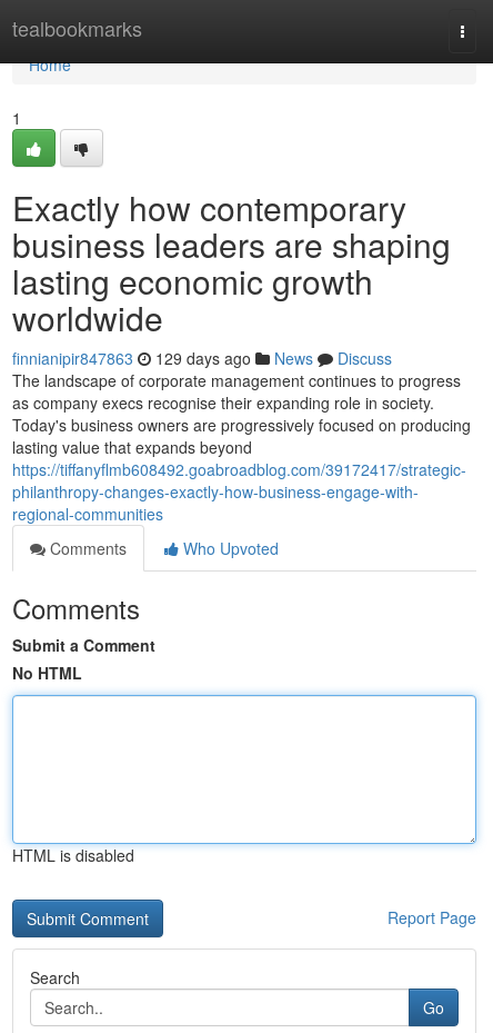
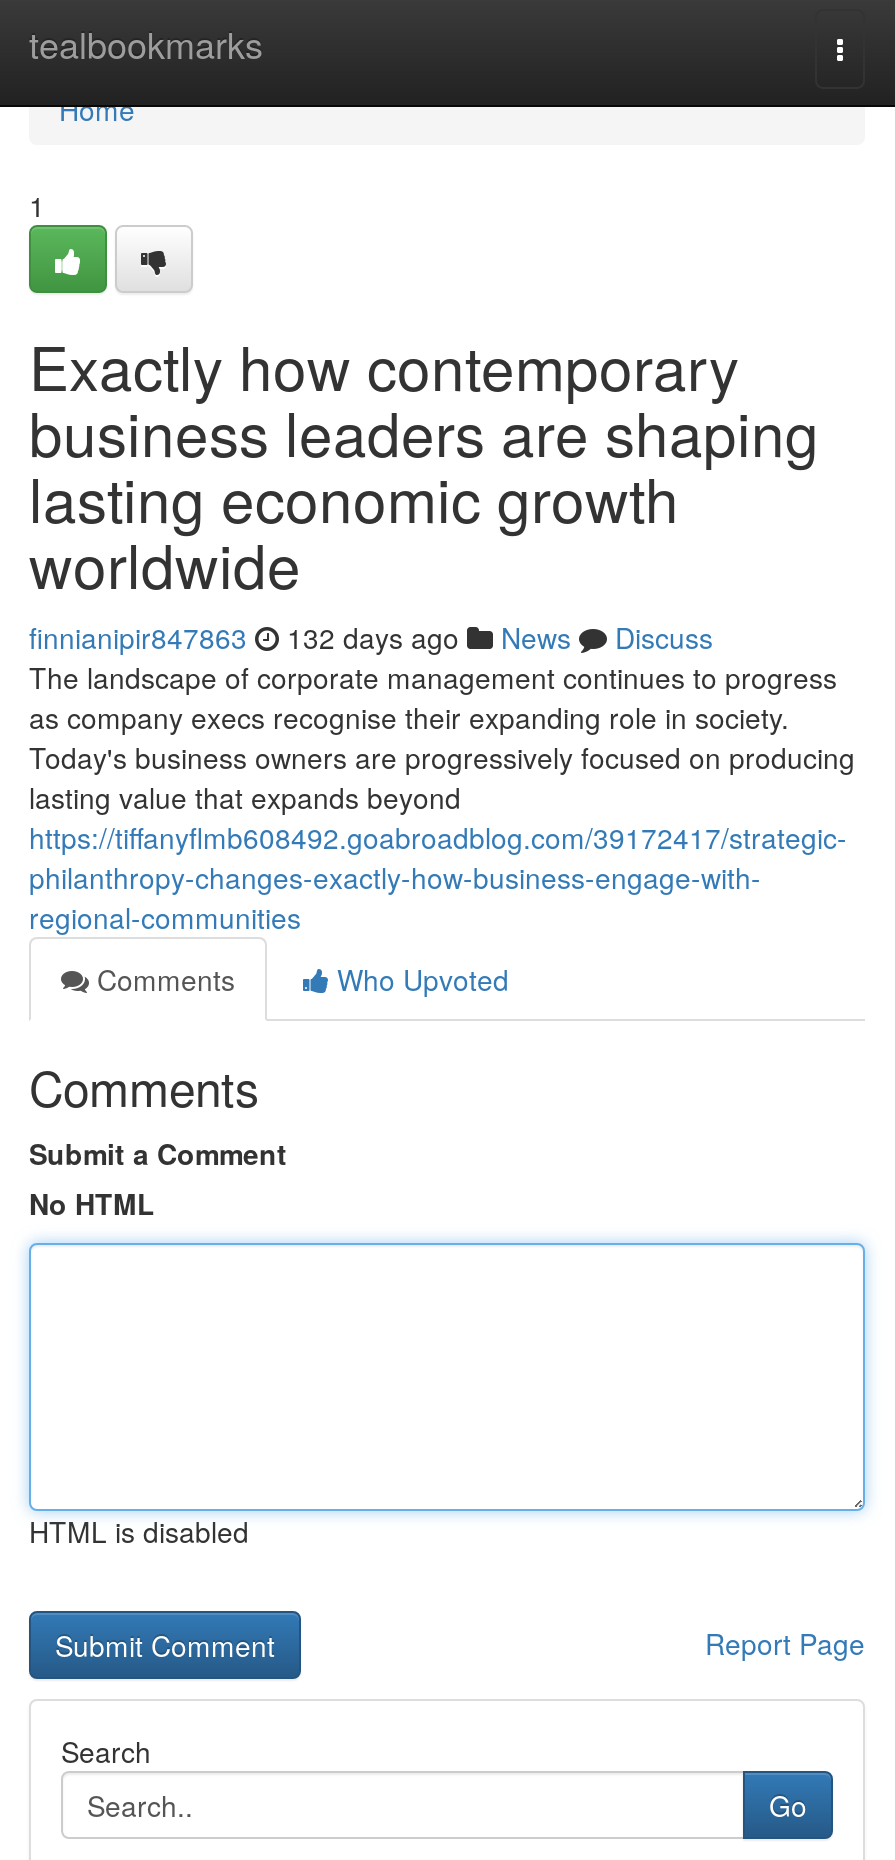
[12,347,392,369] finnianipir847863 129 days ago News Discuss -> [29,617,713,657] finnianipir847863 132 days ago News Discuss

